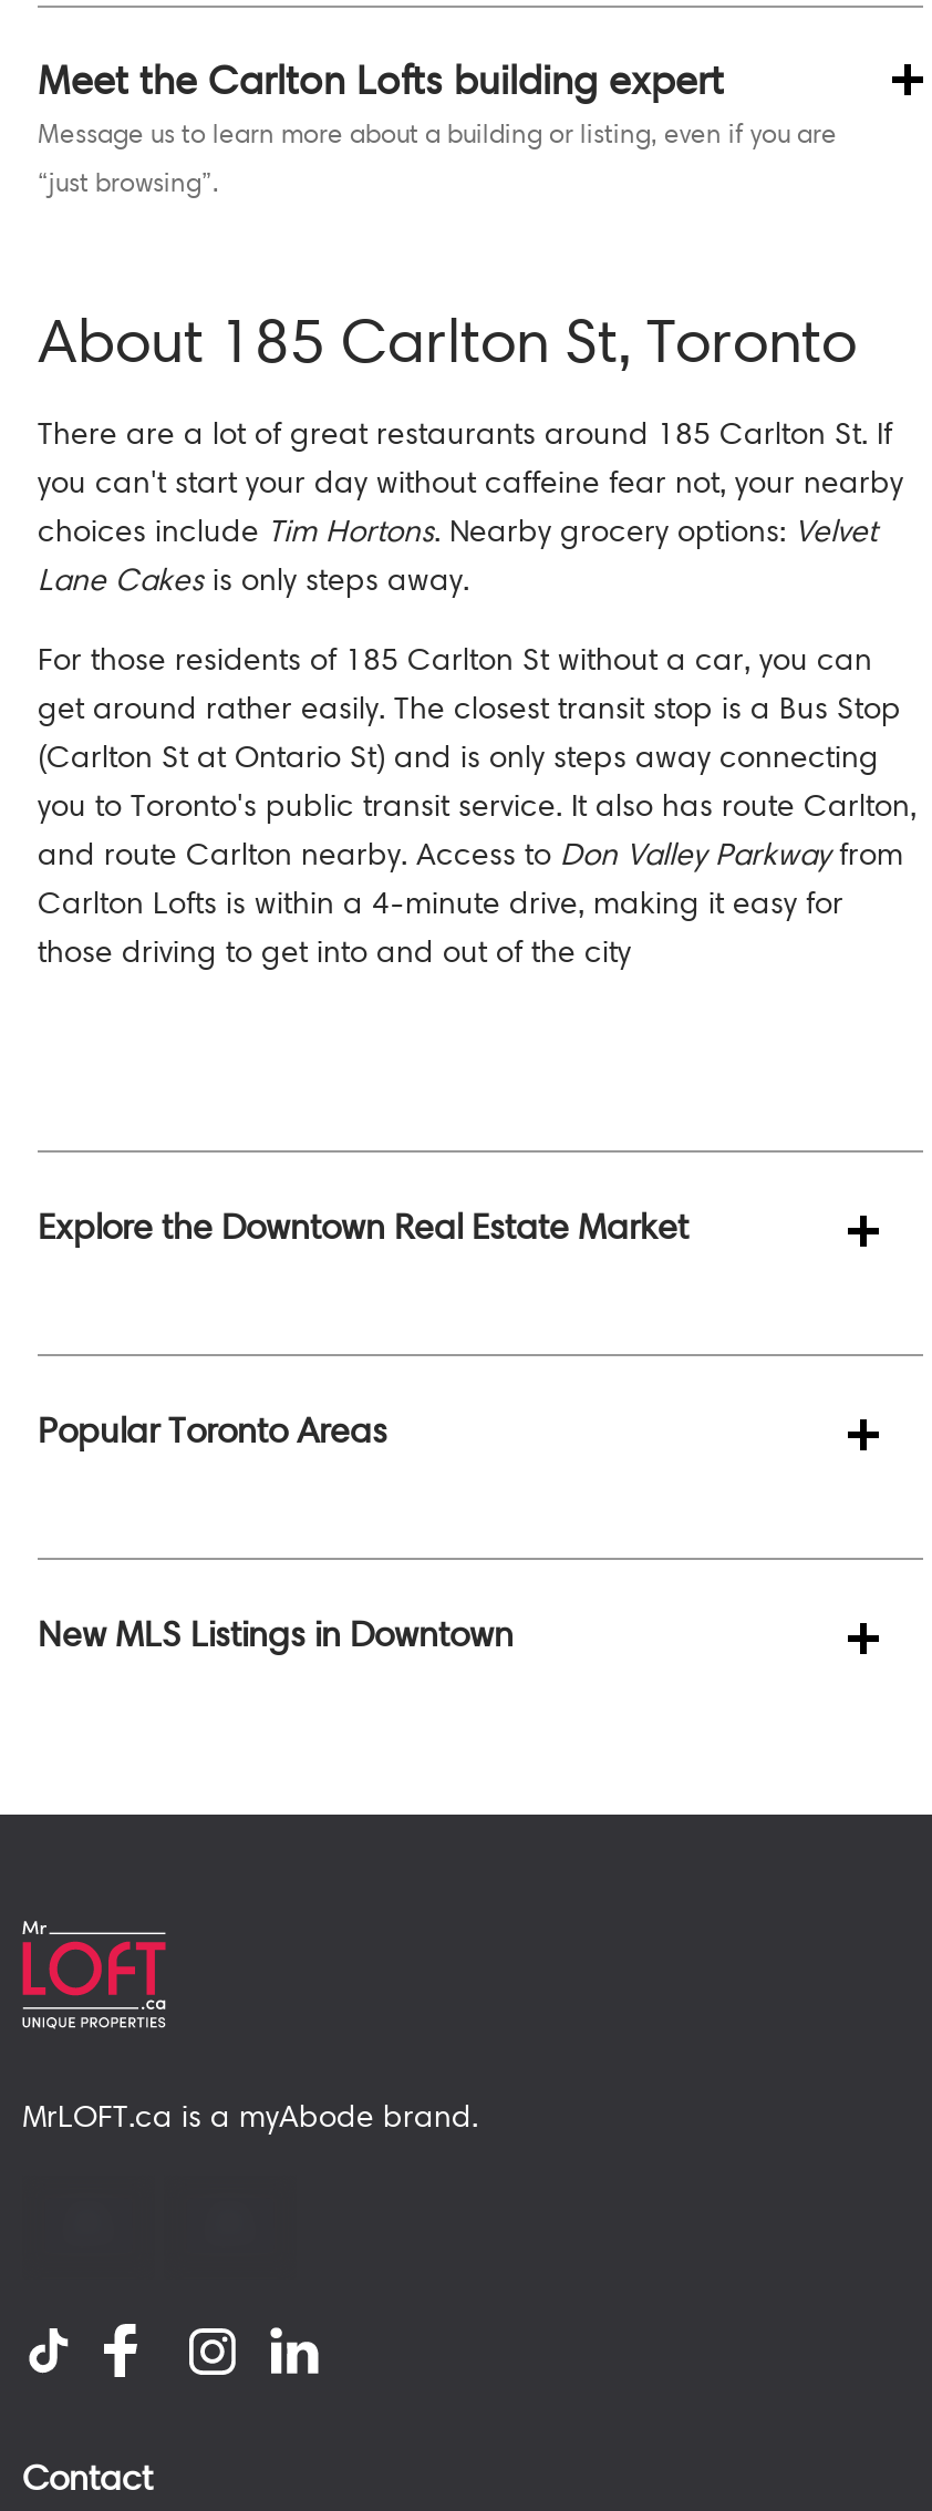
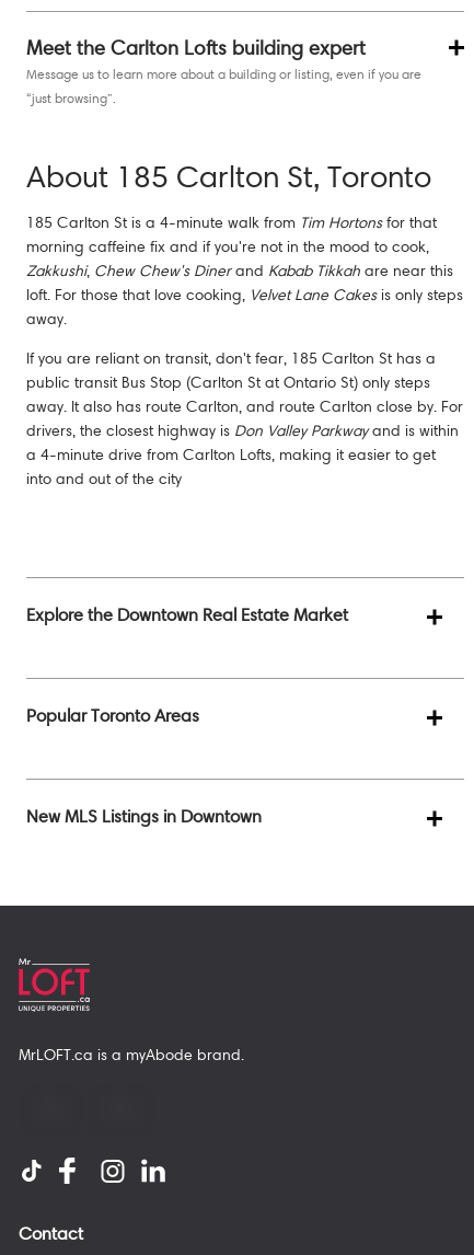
[38,413,903,599] There are a lot of great restaurants around 185 Carlton St. If | you can't start your day without caffeine fear not, your nearby | choices include Tim Hortons. Nearby grocery options: Velvet | Lane Cakes is only steps away. -> [26,212,463,329] 185 Carlton St is a 4-minute walk from Tim Hortonsfor that | morning caffeine fix and if you're not in the mood to cook, | Zakkushi, Chew Chew's Dinerand Kabab Tikkah are near this | loft. For those that love cooking, Velvet Lane Cakes is only steps | away.
[38,639,917,971] For those residents of 185 Carlton St without a car, you can | get around rather easily. The closest transit stop is a Bus Stop | (Carlton St at Ontario St) and is only steps away connecting | you to Toronto's public transit service. It also has route Carlton, | and route Carlton nearby. Access to Don Valley Parkwayfrom | Carlton Lofts is within a 4-minute drive, making it easy for | those driving to get into and out of the city -> [26,348,463,488] If you are reliant on transit, don't fear, 185 Carlton St has a | public transit Bus Stop (Carlton St at Ontario St) only steps | away. It also has route Carlton, and route Carlton close by. For | drivers, the closest highway is Don Valley Parkwayand is within | a 4-minute drive from Carlton Lofts, making it easier to get | into and out of the city

